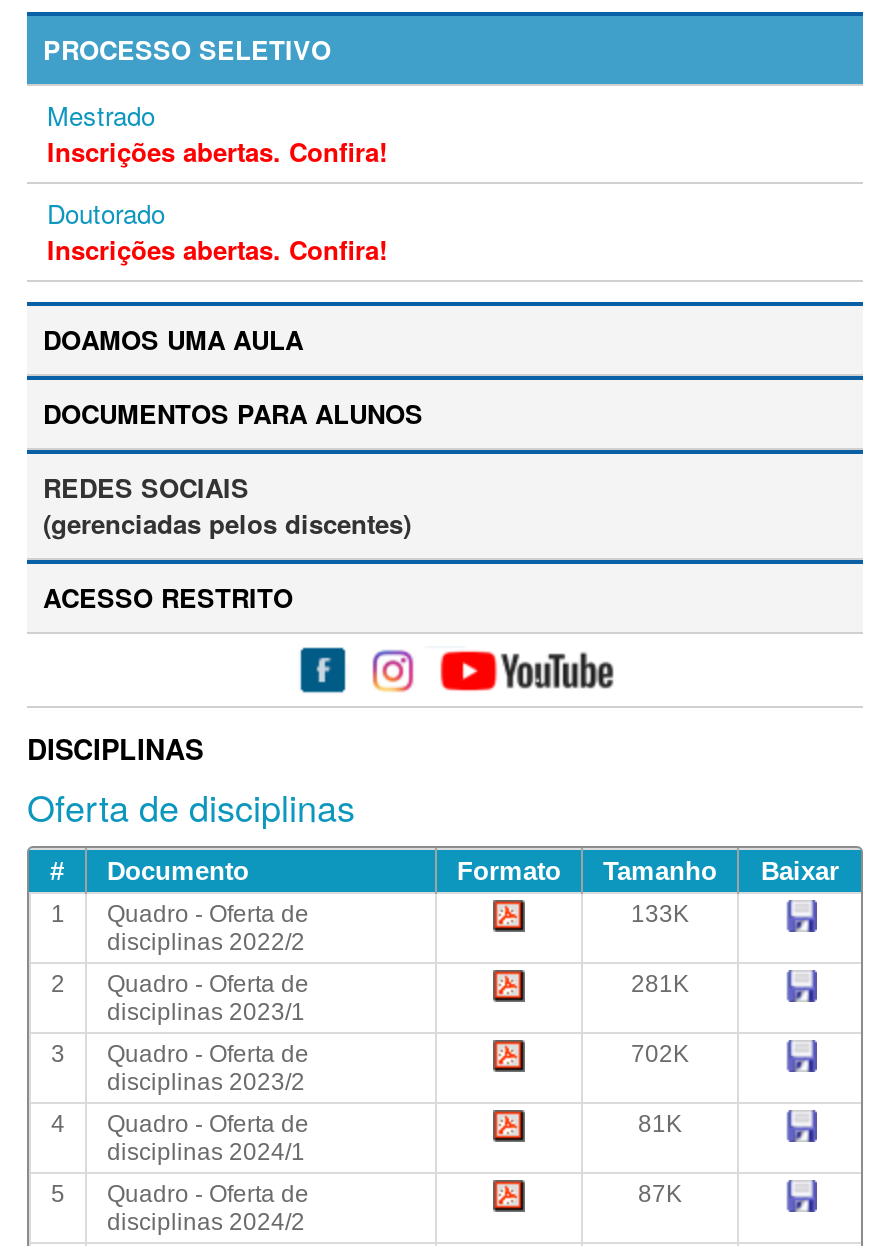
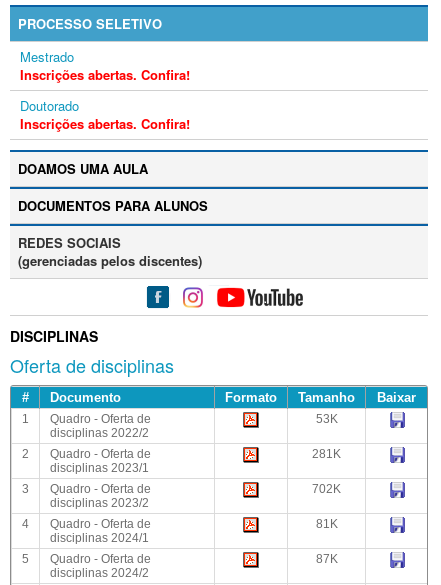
[43,577,293,615] ACESSO RESTRITO -> none
[631,899,689,927] 133K -> [315,412,337,426] 53K

